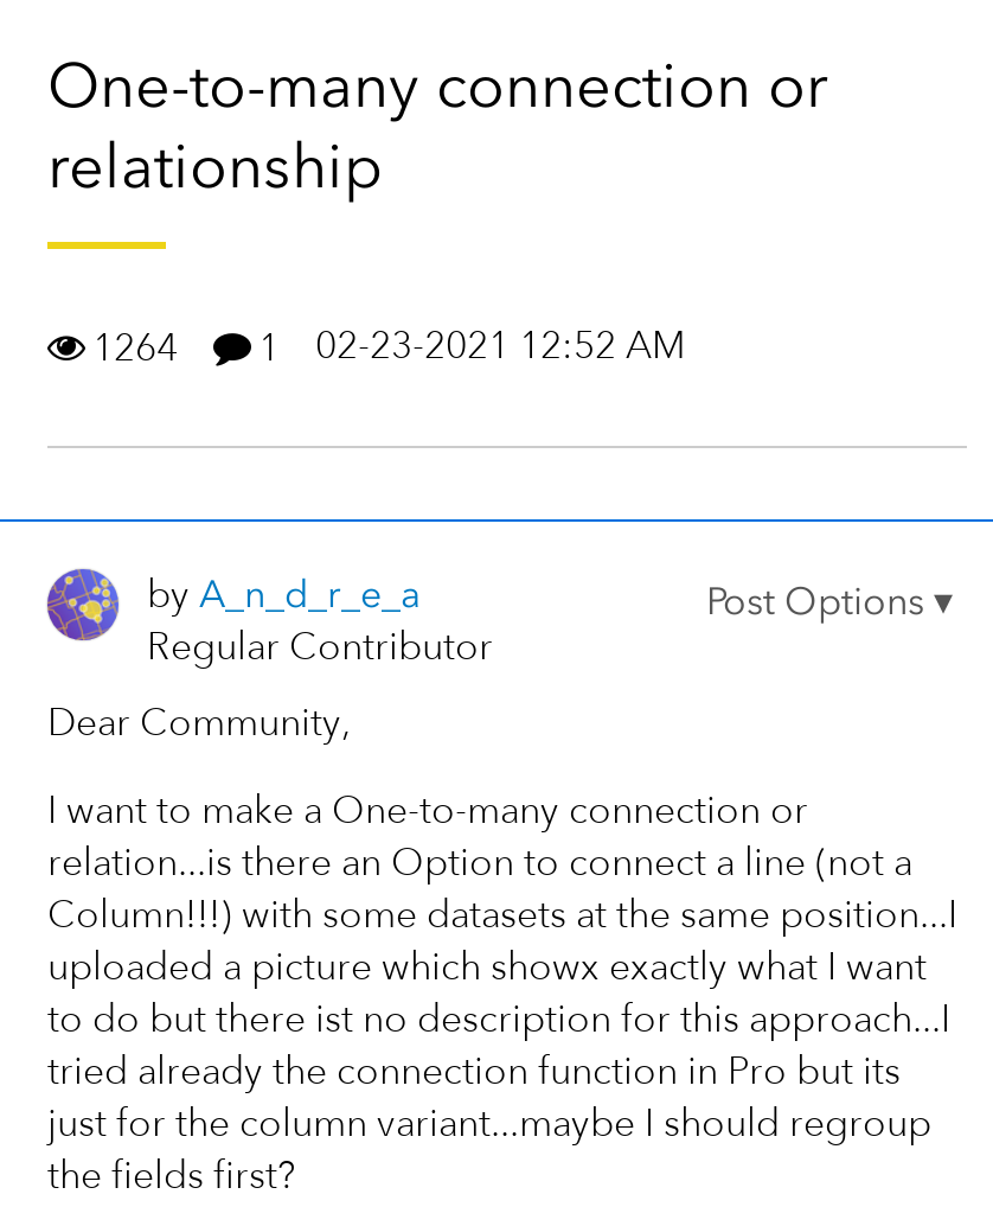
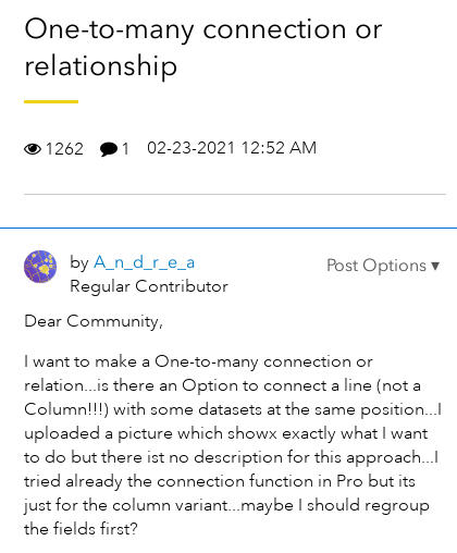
[92,323,685,372] 1264 1 02-23-2021 12:52 AM -> [45,137,317,160] 1262 1 02-23-2021 12:52 AM

